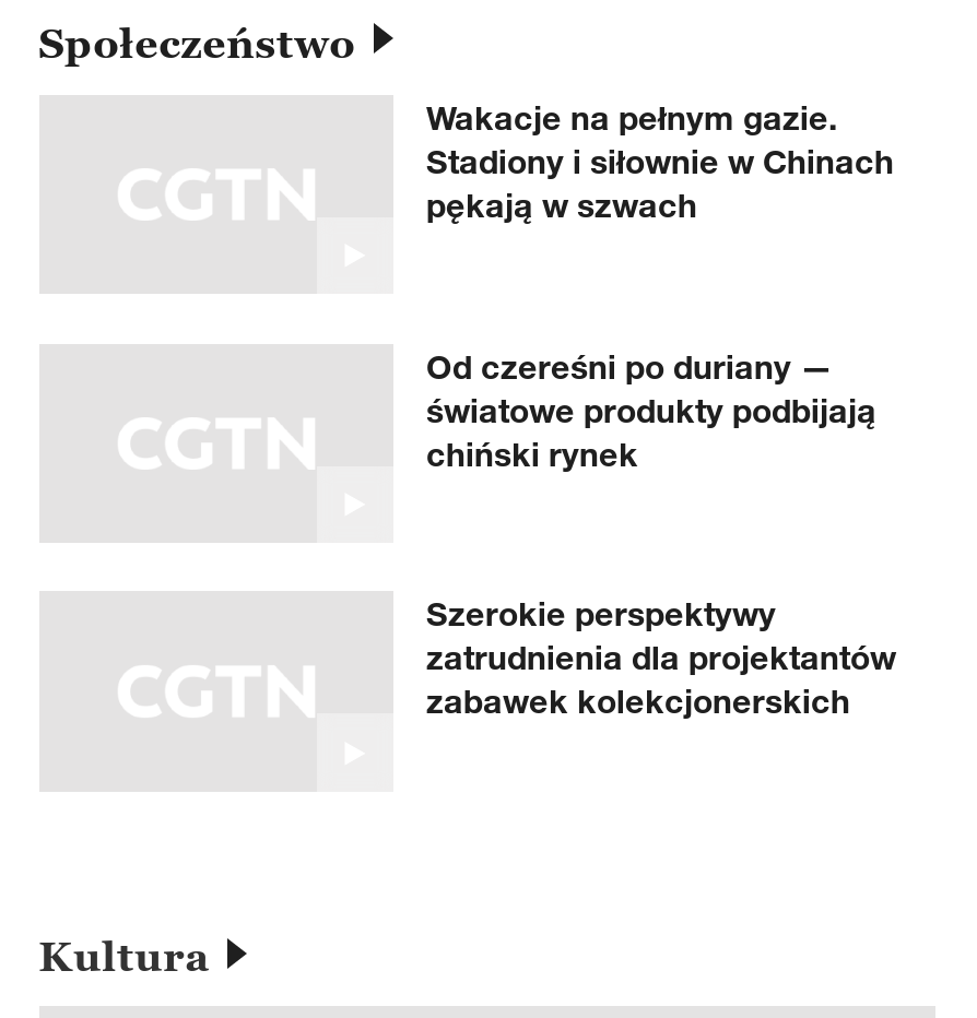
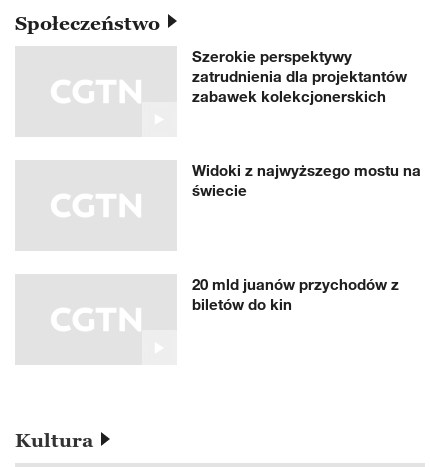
[426,100,894,227] Wakacje na pełnym gazie. | Stadiony i siłownie w Chinach | pękają w szwach -> none
[426,348,876,475] Od czereśni po duriany — | światowe produkty podbijają | chiński rynek -> none
moved [426,597,896,724] -> [192,47,407,105]: Szerokie perspektywy | zatrudnienia dla projektantów | zabawek kolekcjonerskich
none -> [192,161,421,199] Widoki z najwyższego mostu na | świecie
none -> [192,275,399,313] 20 mld juanów przychodów z | biletów do kin

